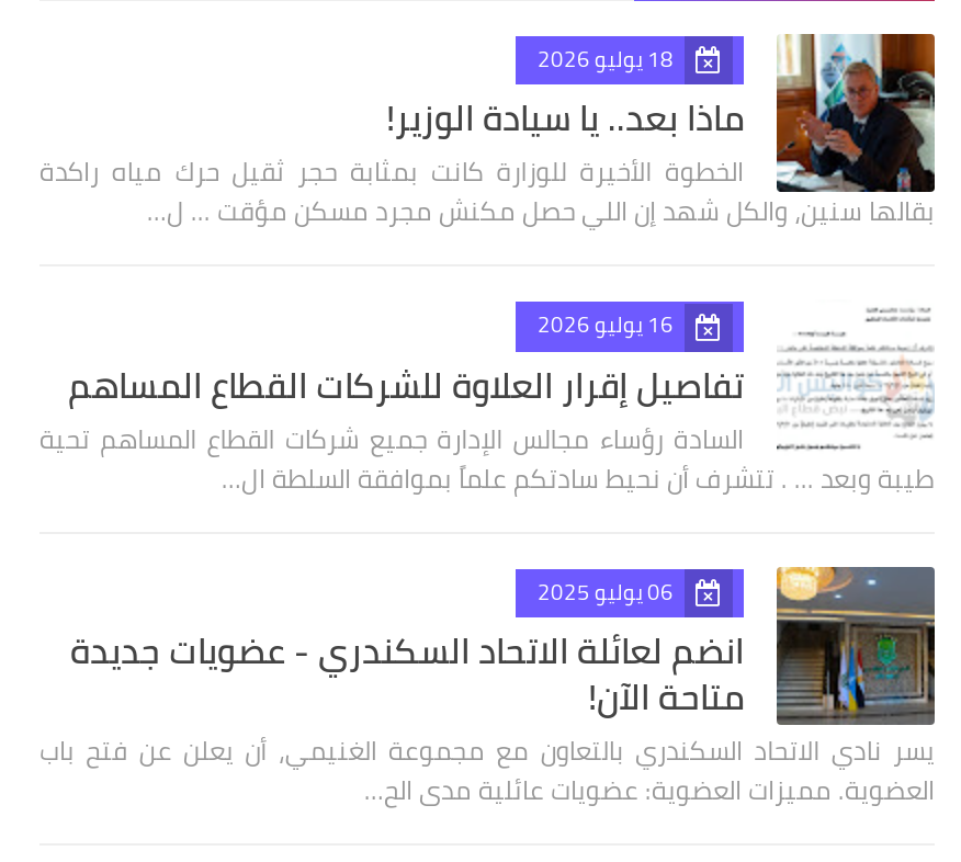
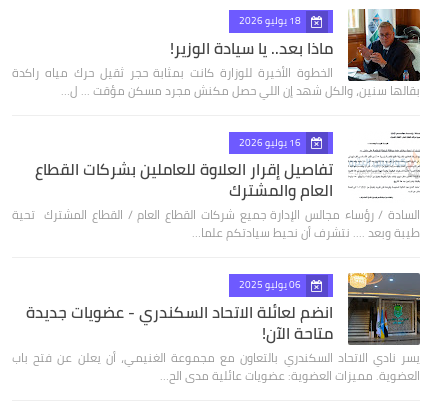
[39,351,935,503] تفاصيل إقرار العلاوة للشركات القطاع المساهم | السادة رؤساء مجالس الإدارة جميع شركات القطاع المساهم تحية | طيبة وبعد ... . تتشرف أن نحيط سادتكم علماً بموافقة السلطة ال… -> [12,154,420,244] تفاصيل إقرار العلاوة للعاملين بشركات القطاع | العام والمشترك | السادة / رؤساء مجالس الإدارة جميع شركات القطاع العام / القطاع المشترك تحية | طيبة وبعد .... نتشرف أن نحيط سيادتكم علما…

